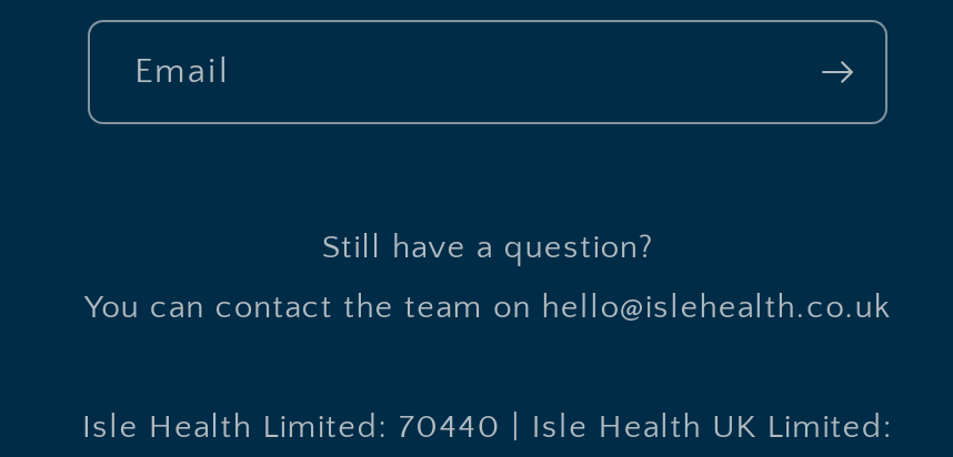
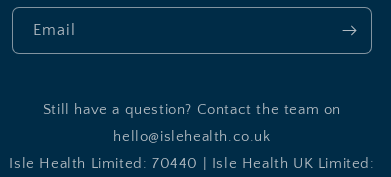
[322,228,653,266] Still have a question? -> [43,101,341,118] Still have a question? Contact the team on
[84,288,891,326] You can contact the team on hello@islehealth.co.uk -> [113,128,271,145] hello@islehealth.co.uk

